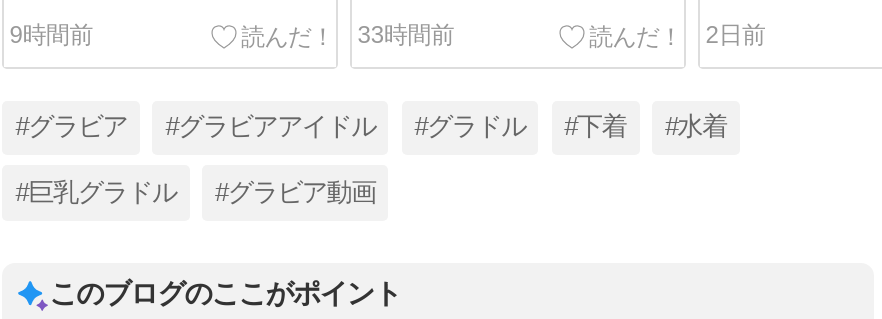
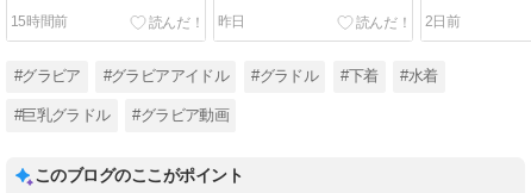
[10,22,93,50] 9時間前 -> [10,14,68,30] 15時間前
[358,22,454,50] 33時間前 -> [218,14,245,30] 昨日

